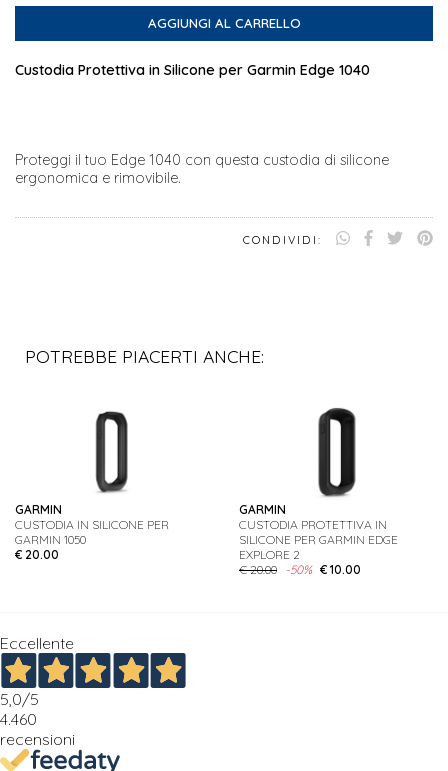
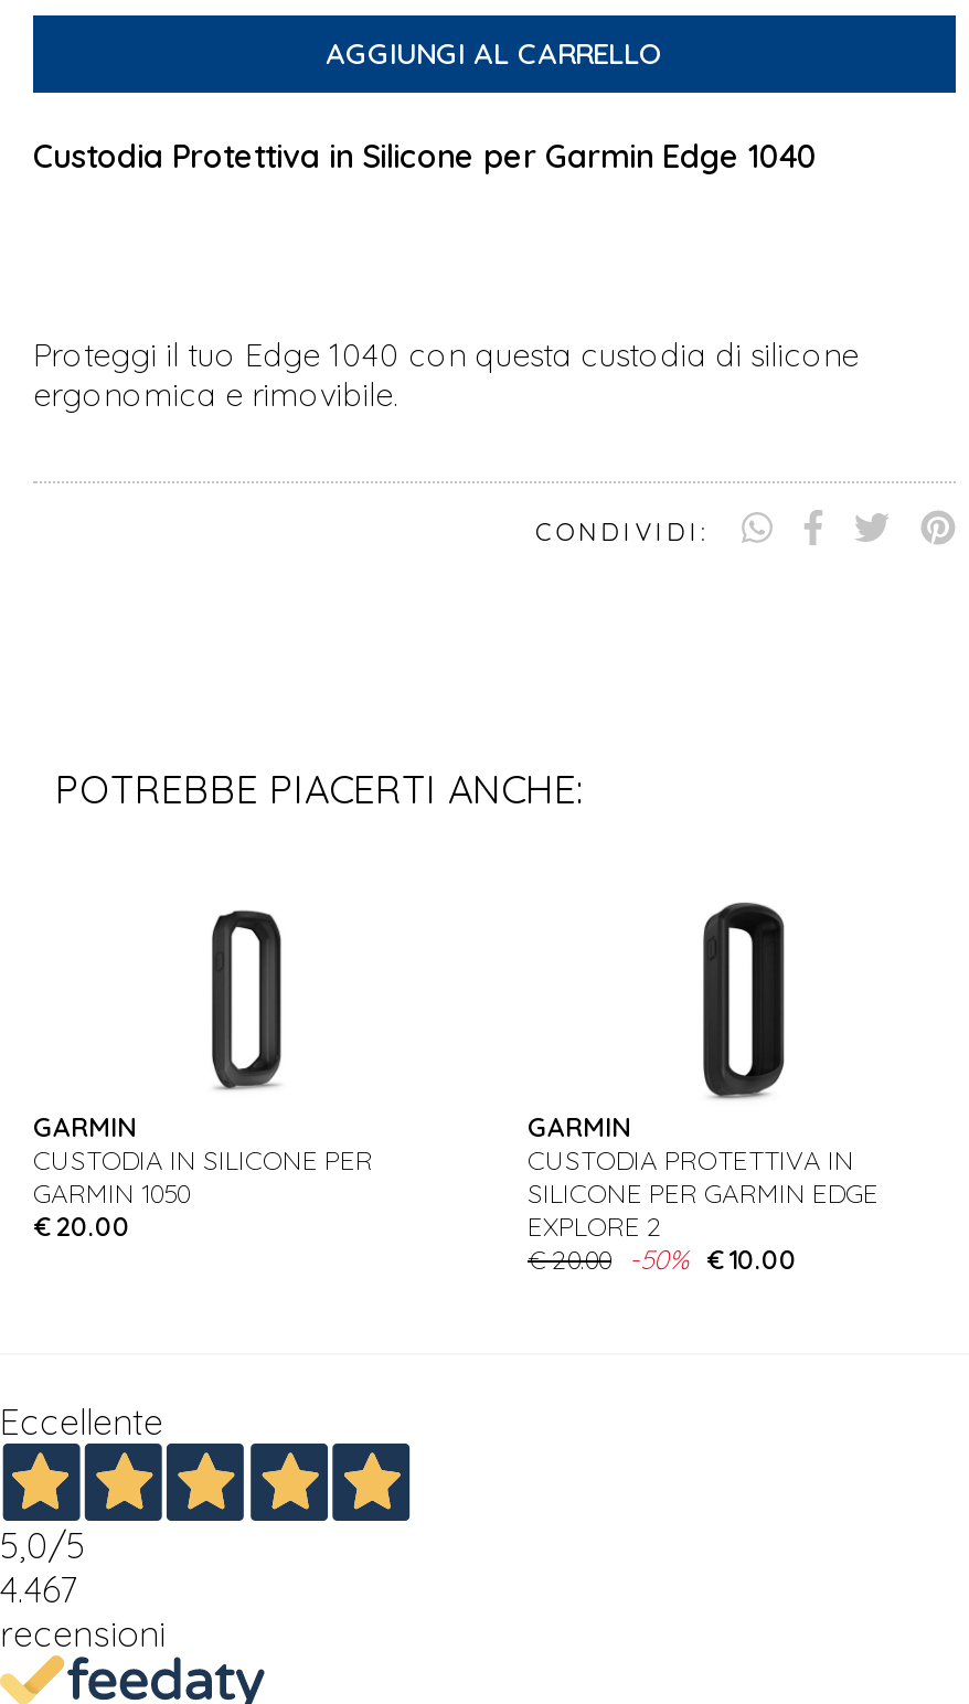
[0,709,37,729] 4.460 -> [0,1567,77,1611] 4.467

